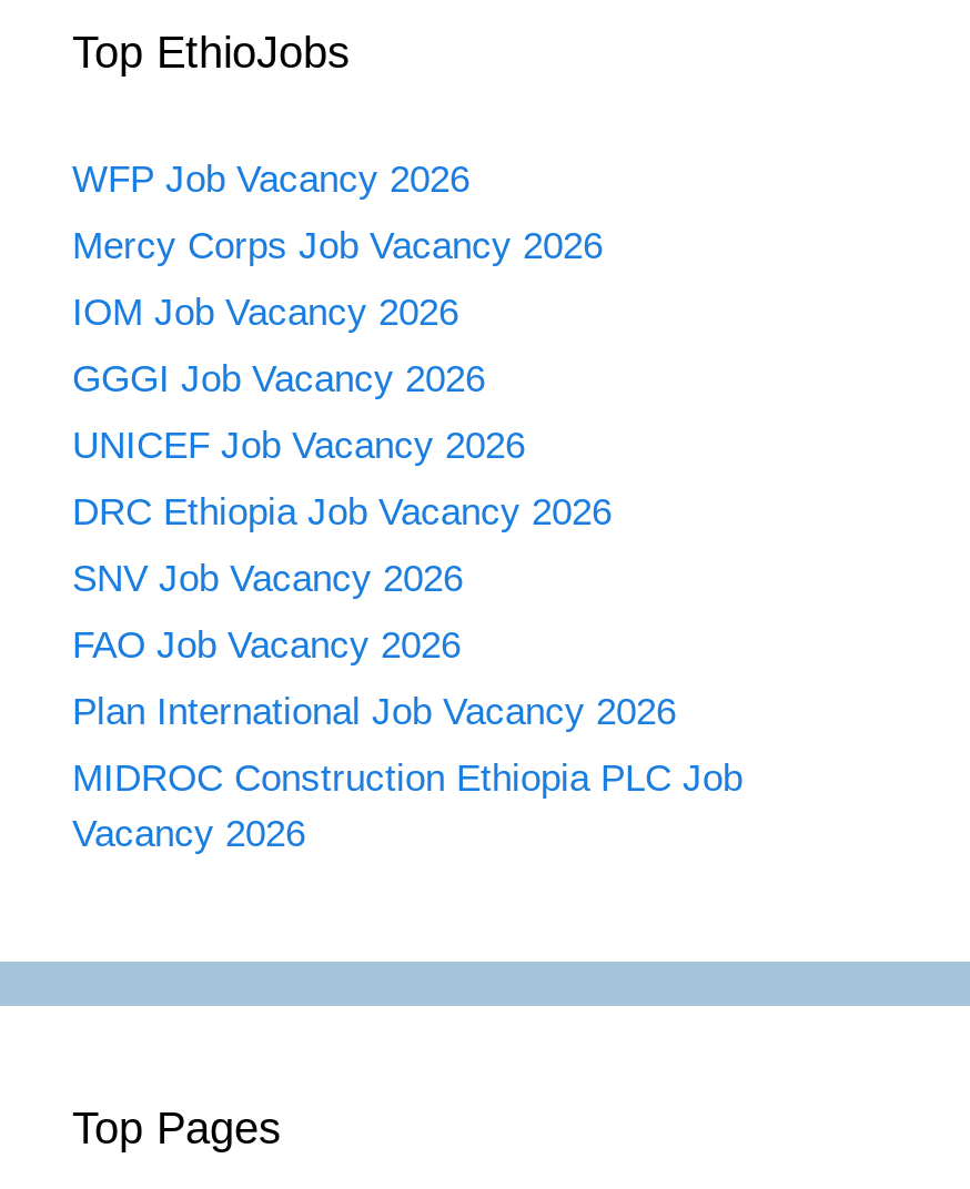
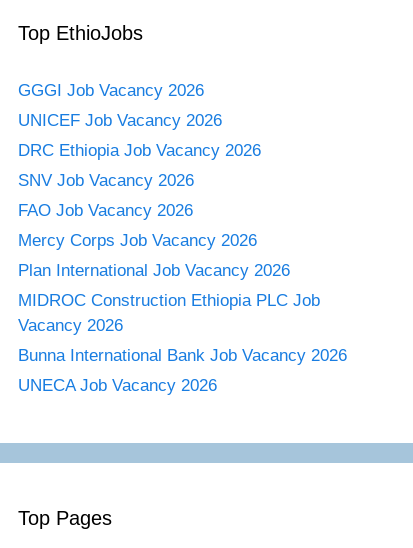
[72,157,469,333] WFP Job Vacancy 2026 | IOM Job Vacancy 2026 -> none
moved [72,224,603,266] -> [18,231,257,250]: Mercy Corps Job Vacancy 2026
moved [72,357,612,665] -> [18,81,261,220]: GGGI Job Vacancy 2026 | UNICEF Job Vacancy 2026 | DRC Ethiopia Job Vacancy 2026 | SNV Job Vacancy 2026 | FAO Job Vacancy 2026
moved [72,690,742,854] -> [18,261,320,335]: Plan International Job Vacancy 2026 | MIDROC Construction Ethiopia PLC Job | Vacancy 2026
none -> [18,346,347,395] Bunna International Bank Job Vacancy 2026 | UNECA Job Vacancy 2026

